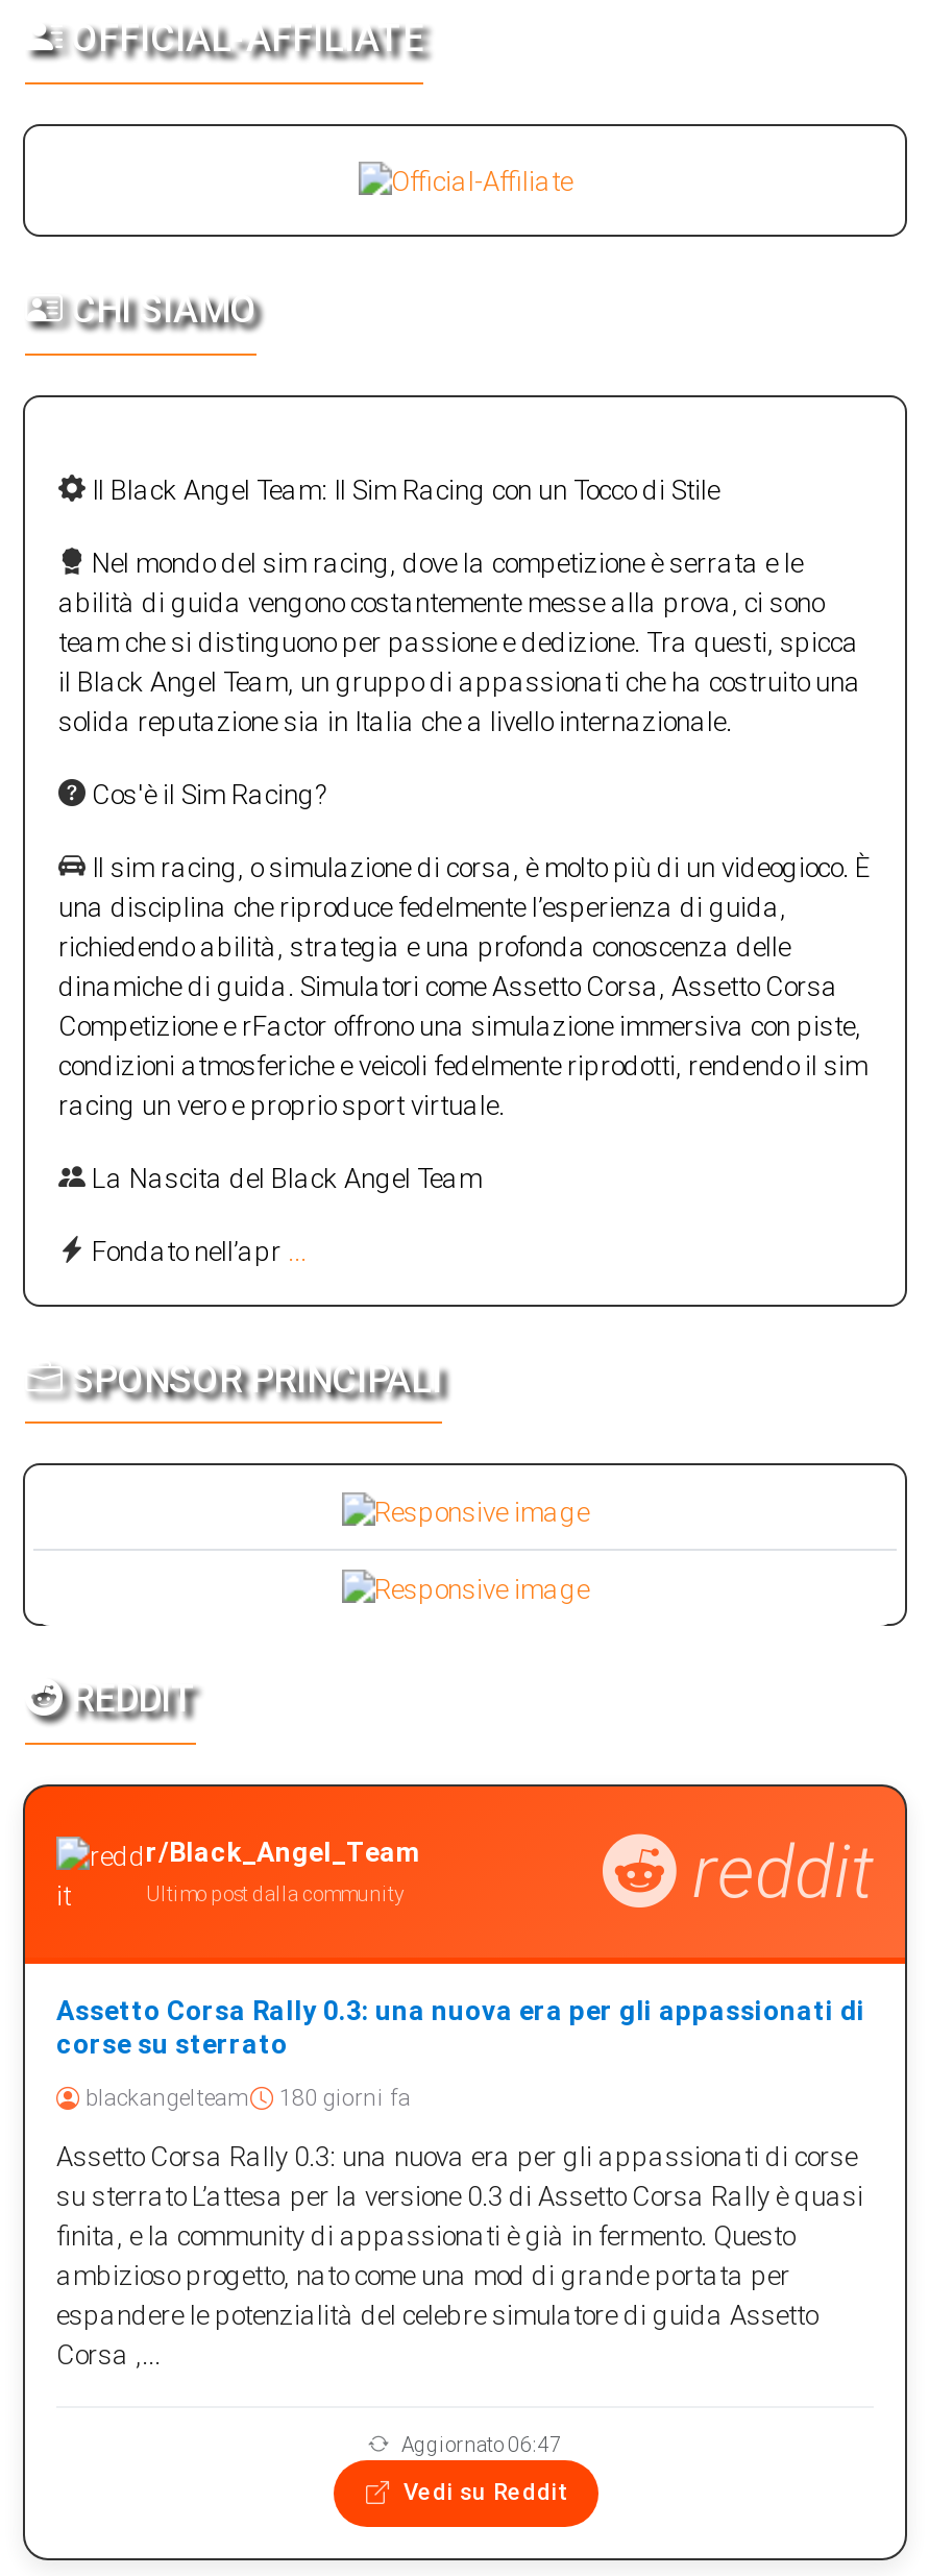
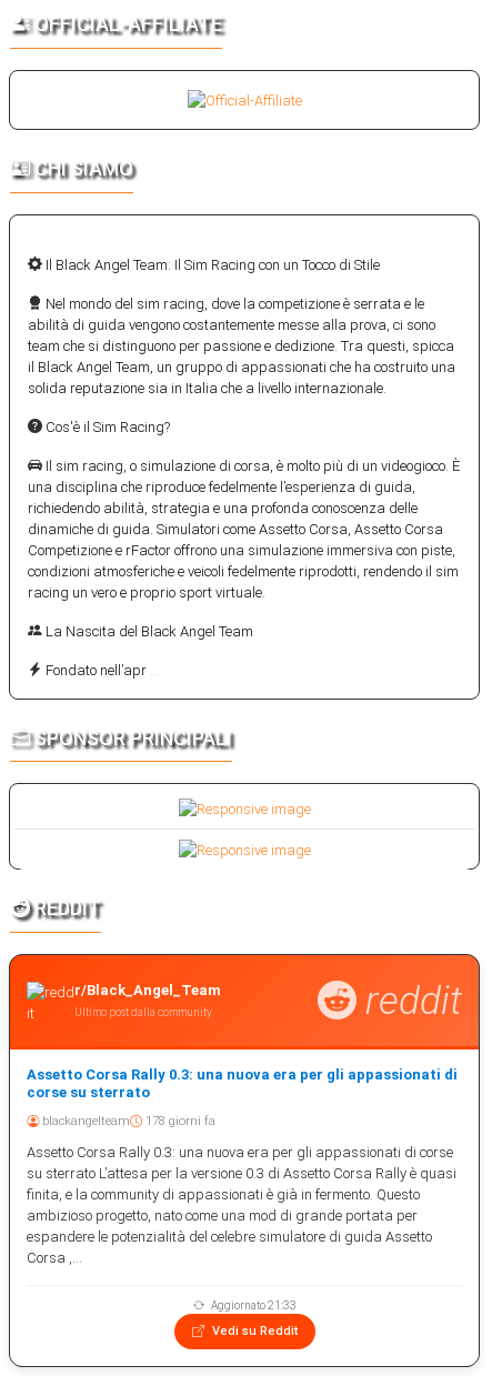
[79,2085,411,2112] blackangelteam 180 giorni fa -> [39,1114,215,1129] blackangelteam 178 giorni fa
[397,2434,562,2456] Aggiornato 06:47 -> [208,1300,296,1312] Aggiornato 21:33

